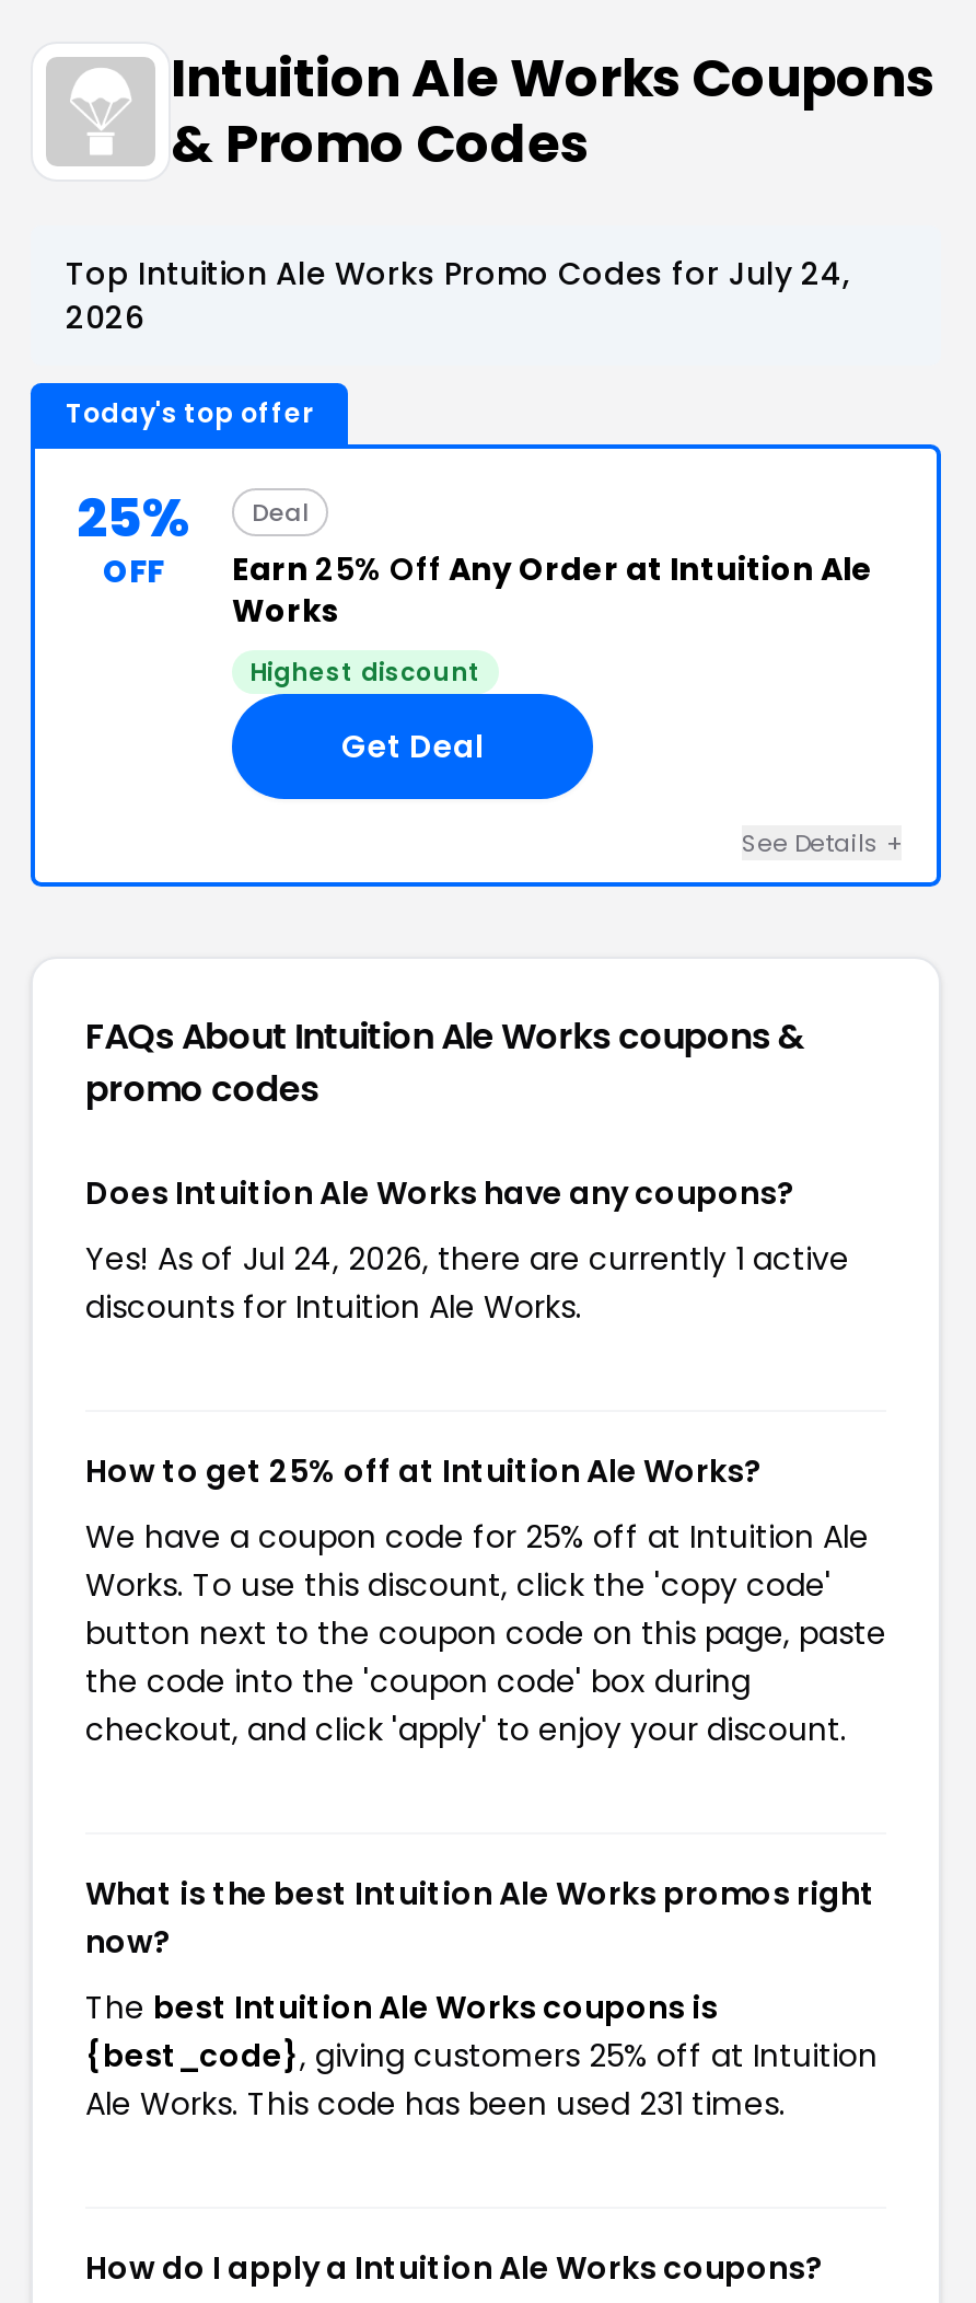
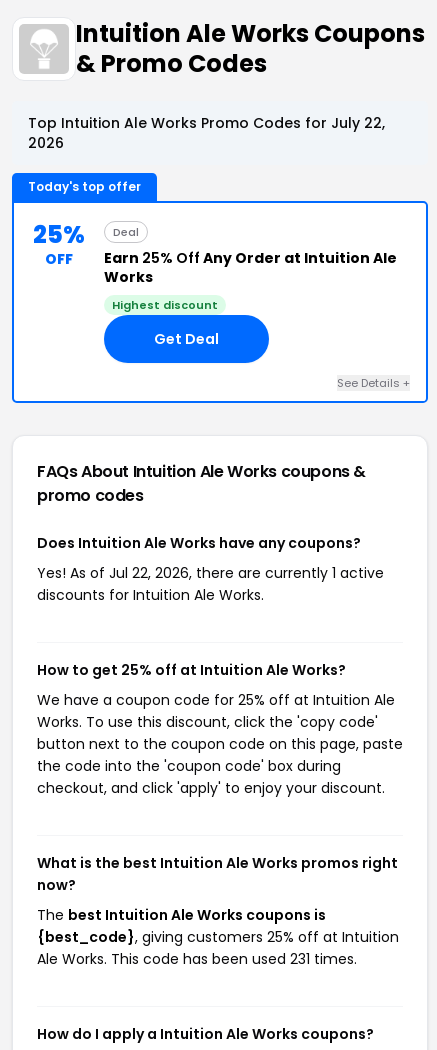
[66,252,849,296] Top Intuition Ale Works Promo Codes for July 24, -> [28,113,385,133] Top Intuition Ale Works Promo Codes for July 22,
[85,1237,849,1281] Yes! As of Jul 24, 2026, there are currently 1 active -> [37,563,384,583] Yes! As of Jul 22, 2026, there are currently 1 active

